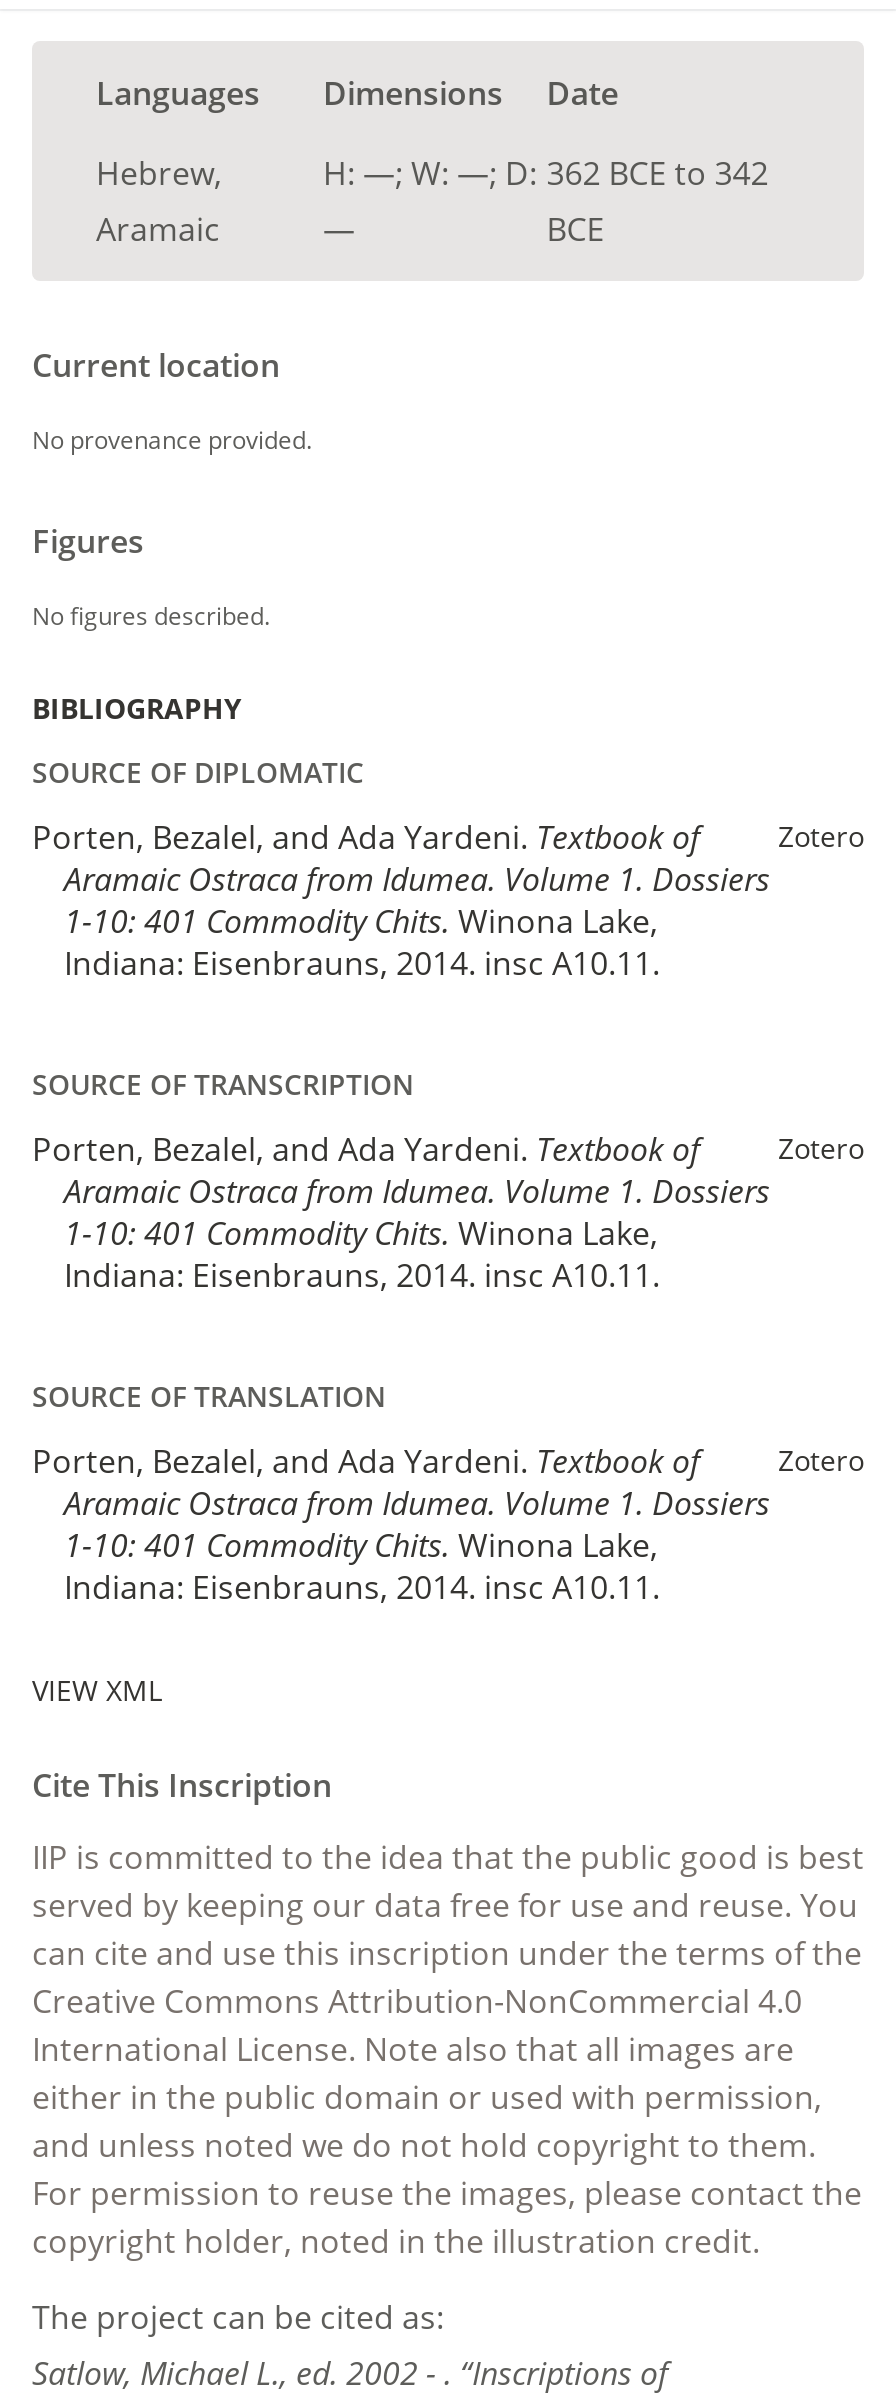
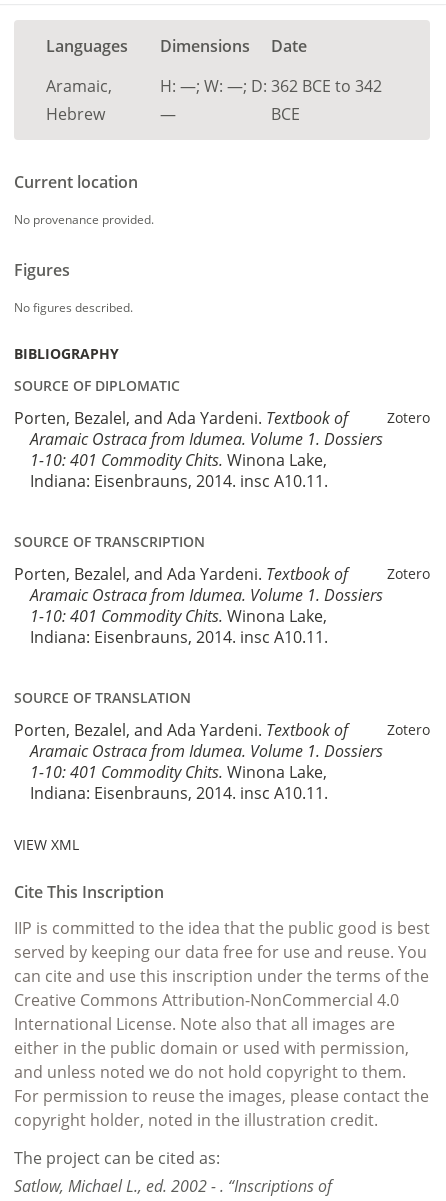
[96,152,222,252] Hebrew, | Aramaic -> [46,75,112,125] Aramaic, | Hebrew

